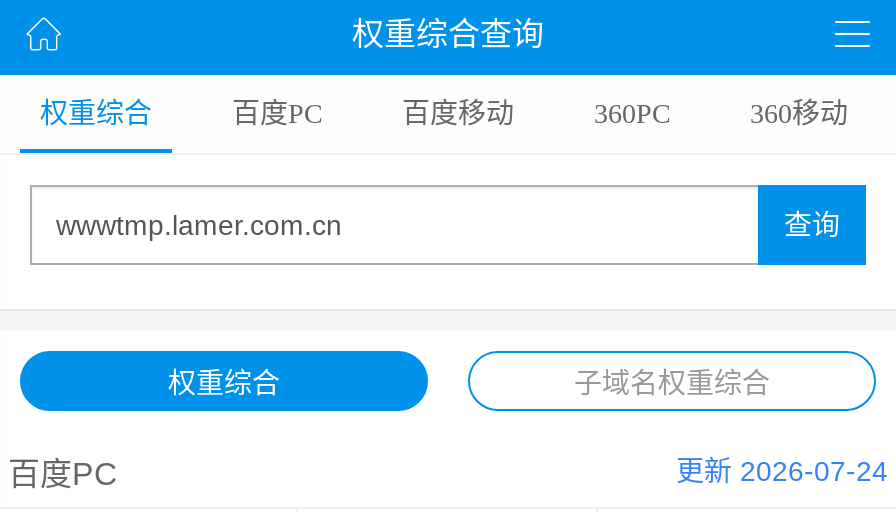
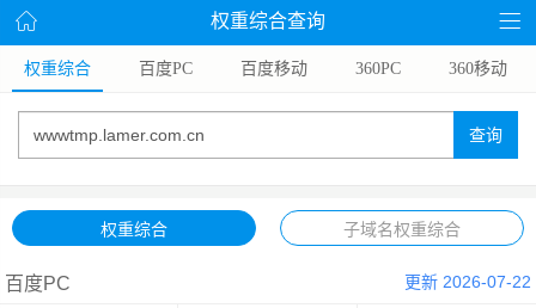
[676,456,888,488] 更新 2026-07-24 -> [404,273,531,292] 更新 2026-07-22

